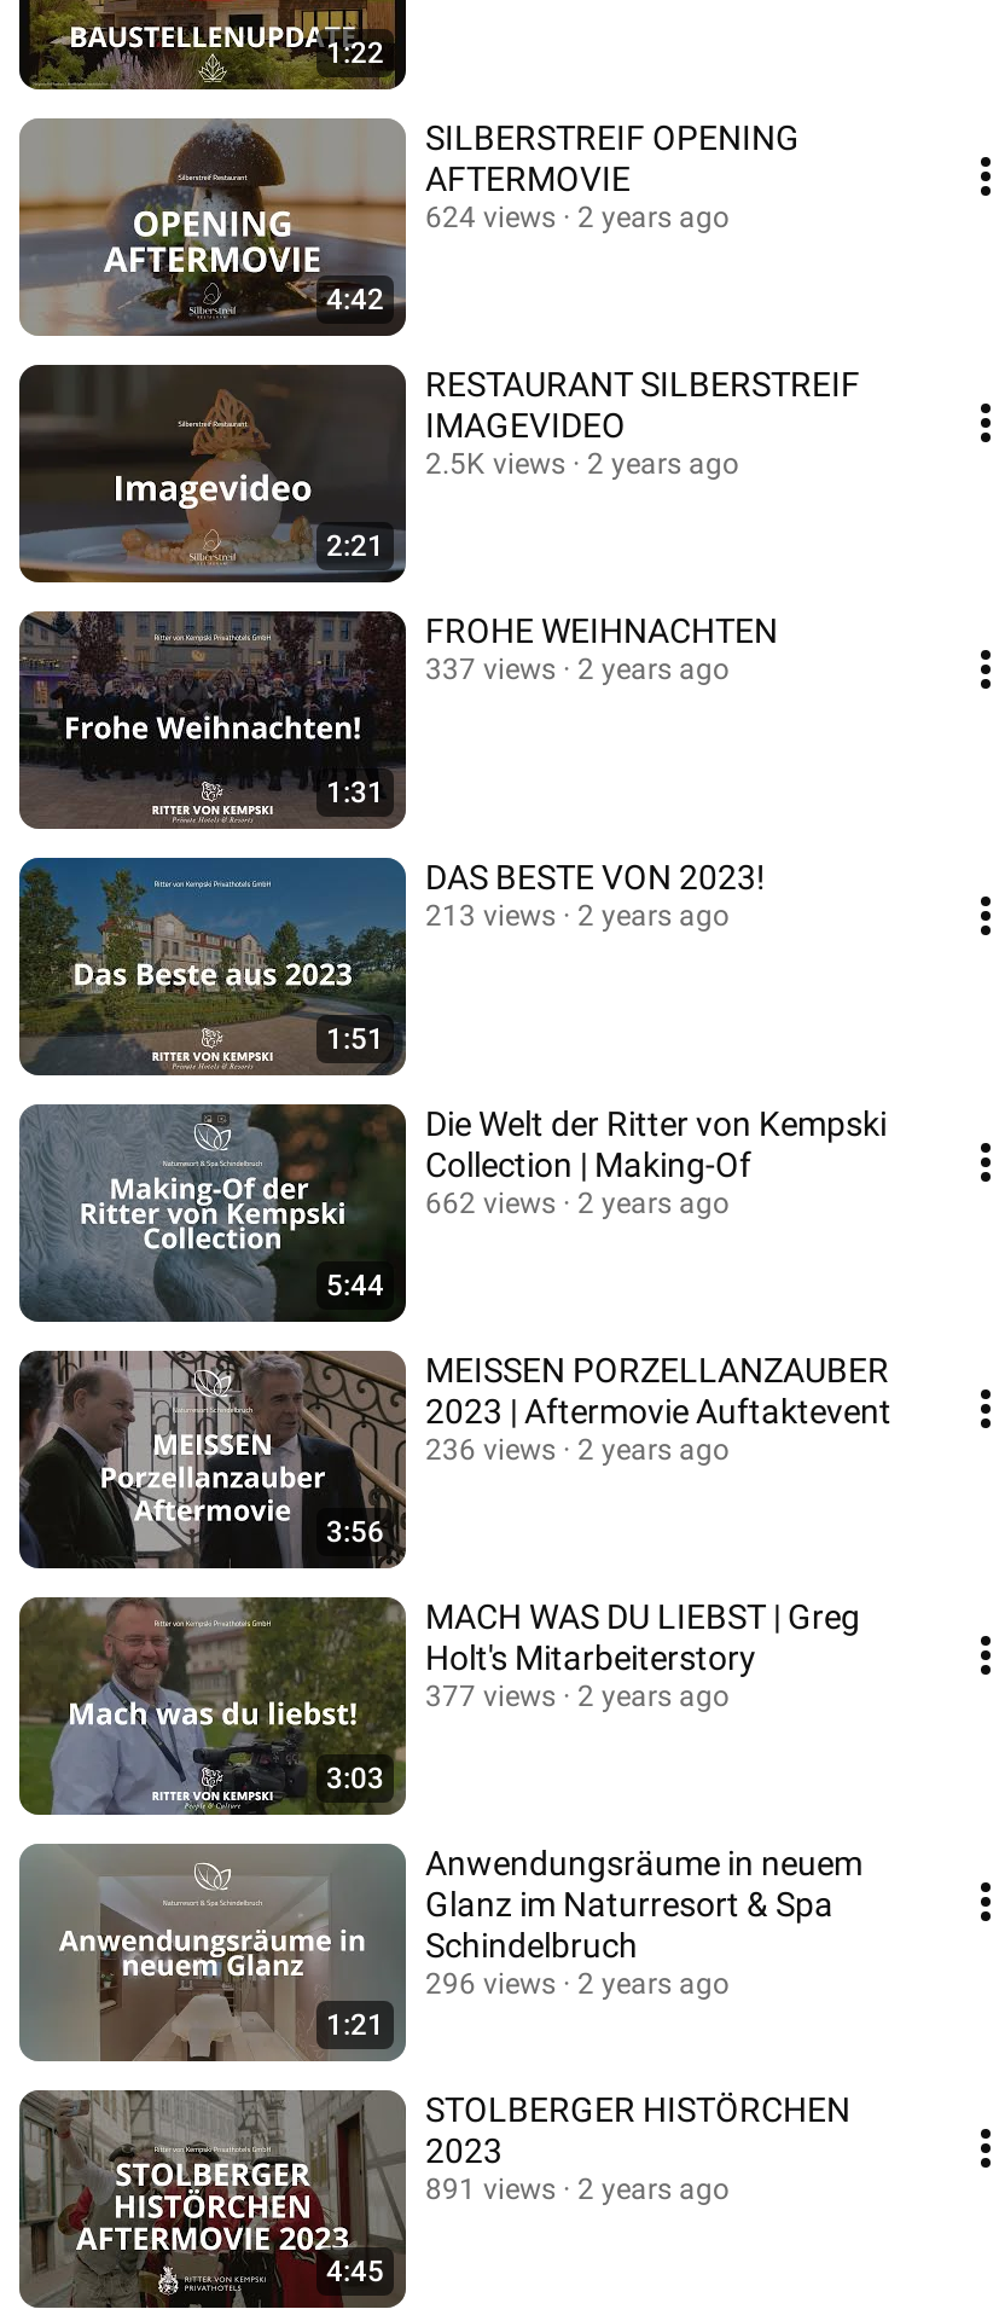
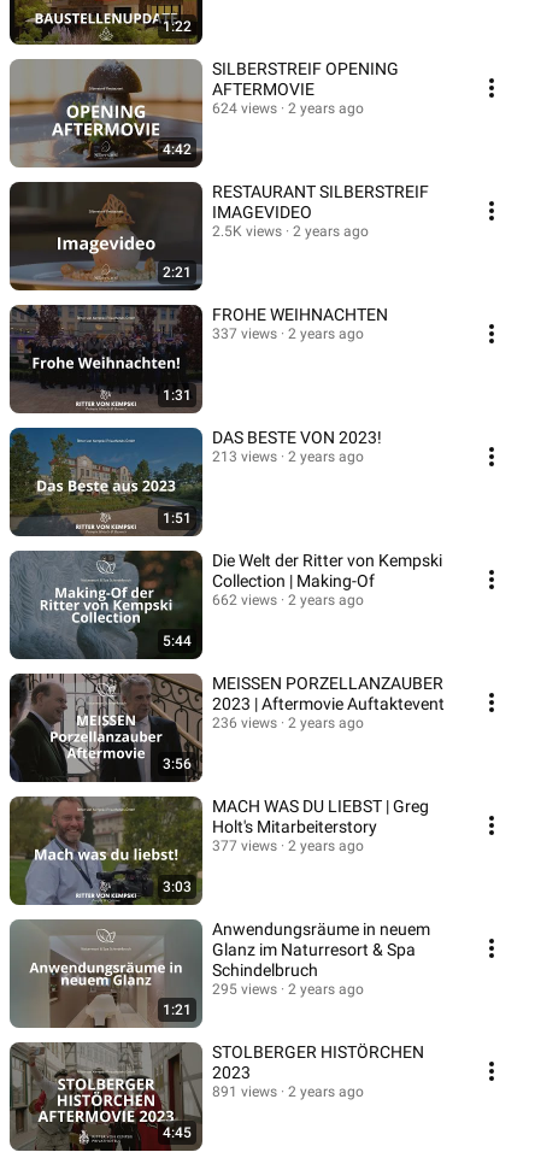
[425,1967,730,2001] 296 views 2 years ago -> [212,981,364,998] 295 views 2 years ago

